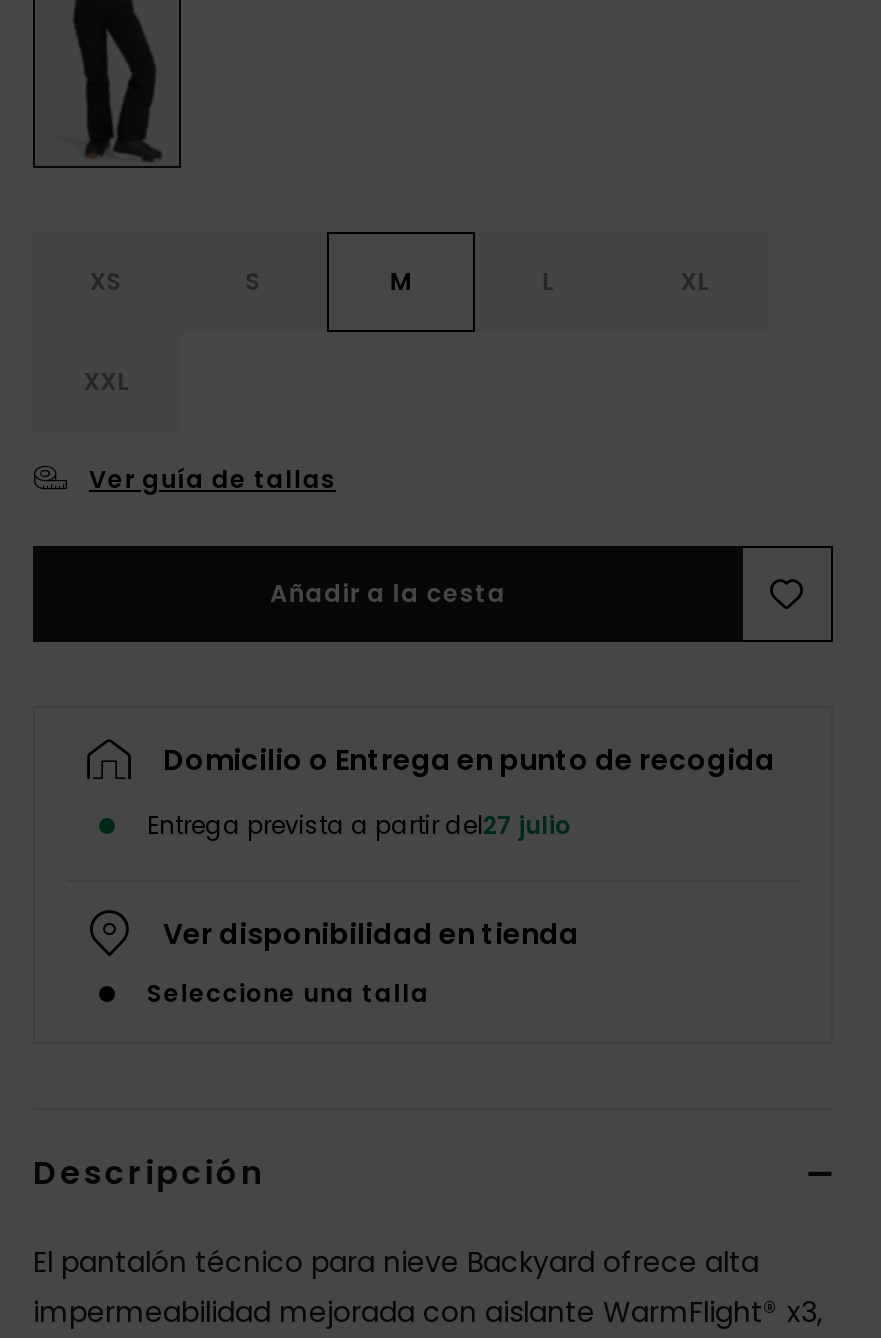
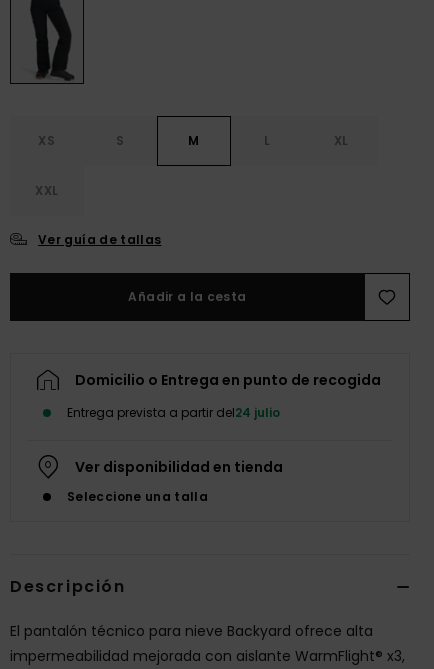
[147,808,571,842] Entrega prevista a partir del27 julio -> [67,404,280,421] Entrega prevista a partir del24 julio

